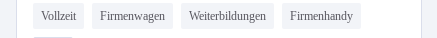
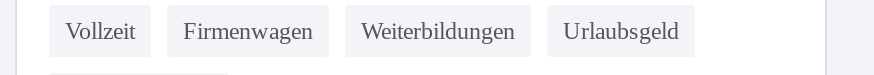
[290,9,353,23] Firmenhandy -> [563,17,679,45] Urlaubsgeld

